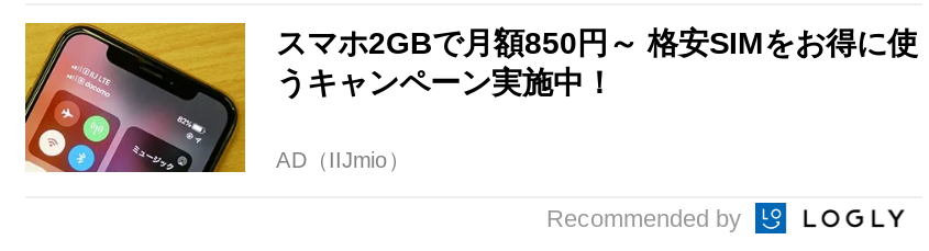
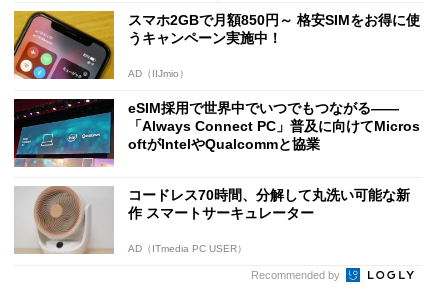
none -> [13,98,420,254] [image] | eSIM採用で世界中でいつでもつながる―― | 「Always Connect PC」普及に向けてMicros | oftがIntelやQualcommと協業 | コードレス70時間、分解して丸洗い可能な新 | 作 スマートサーキュレーター | AD（ITmedia PC USER）
none -> [14,186,114,255] [image]

